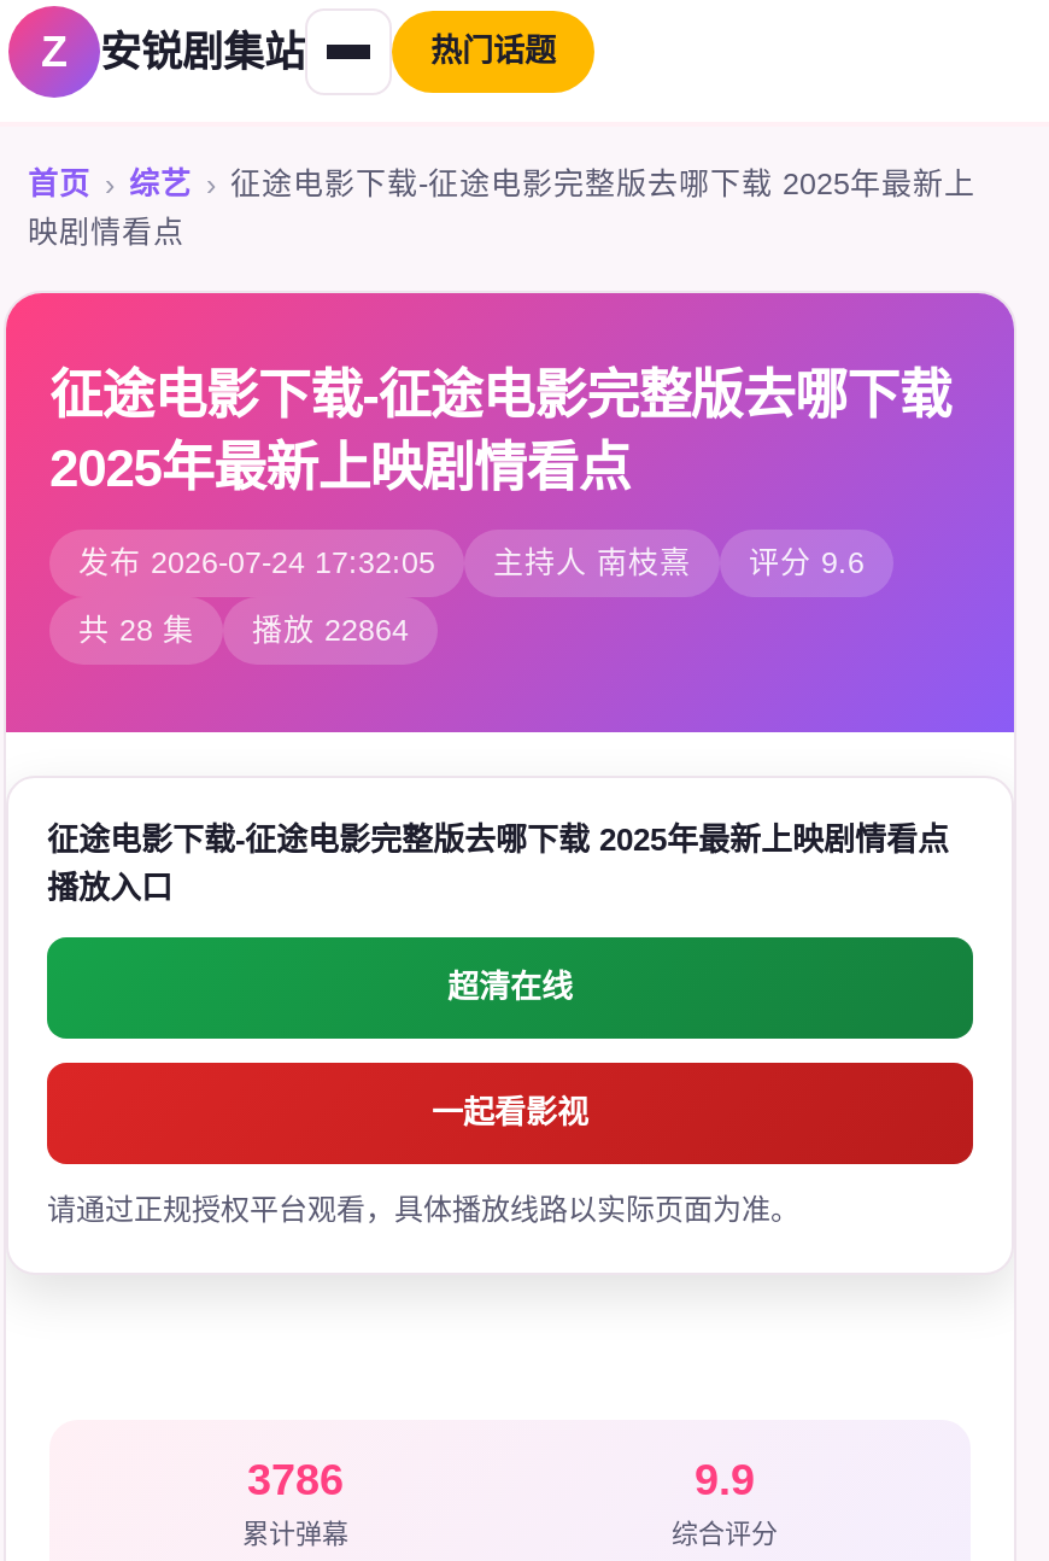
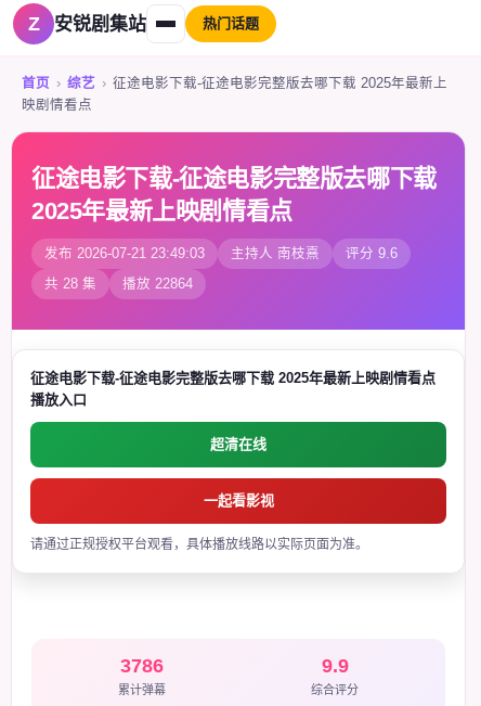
[78,546,865,580] 发布 2026-07-24 17:32:05 主持人 南枝熹 评分 9.6 -> [44,246,398,261] 发布 2026-07-21 23:49:03 主持人 南枝熹 评分 9.6

